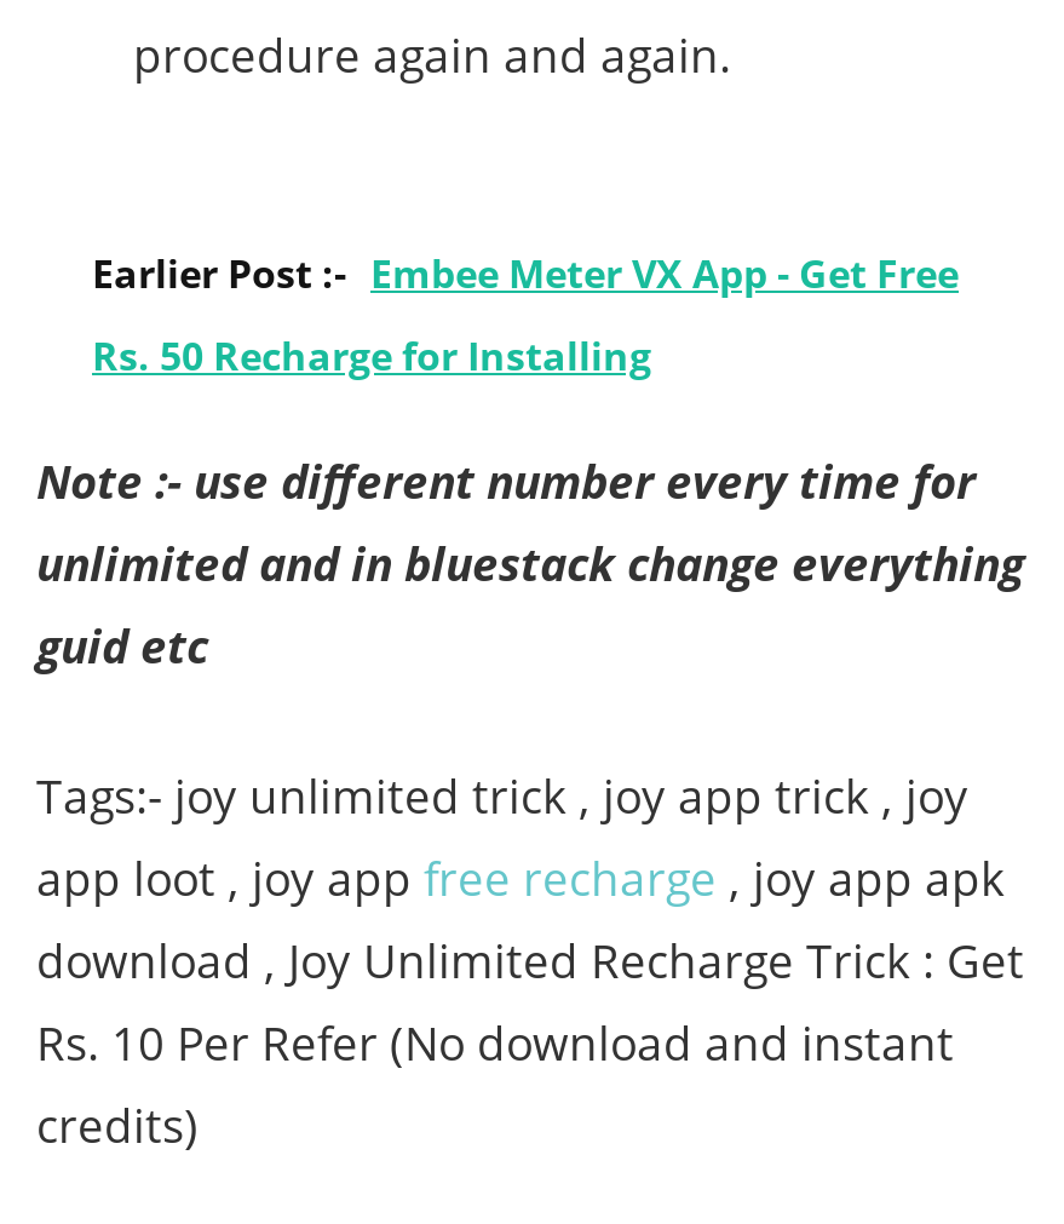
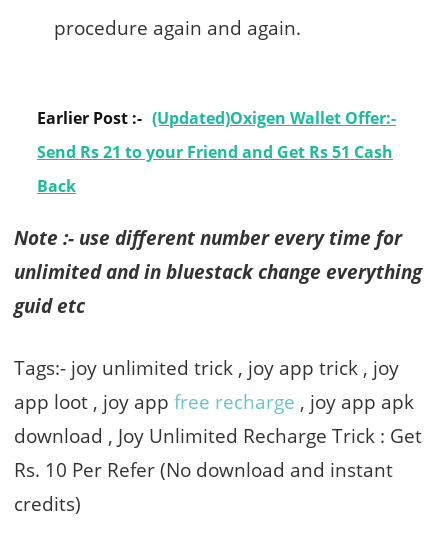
[92,247,959,383] Earlier Post :- Embee Meter VX App - Get Free | Rs. 50 Recharge for Installing -> [37,107,396,197] Earlier Post :- (Updated)Oxigen Wallet Offer:- | Send Rs 21 to your Friend and Get Rs 51 Cash | Back

